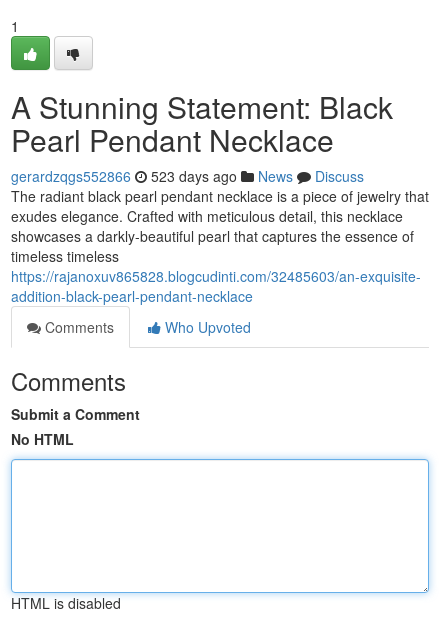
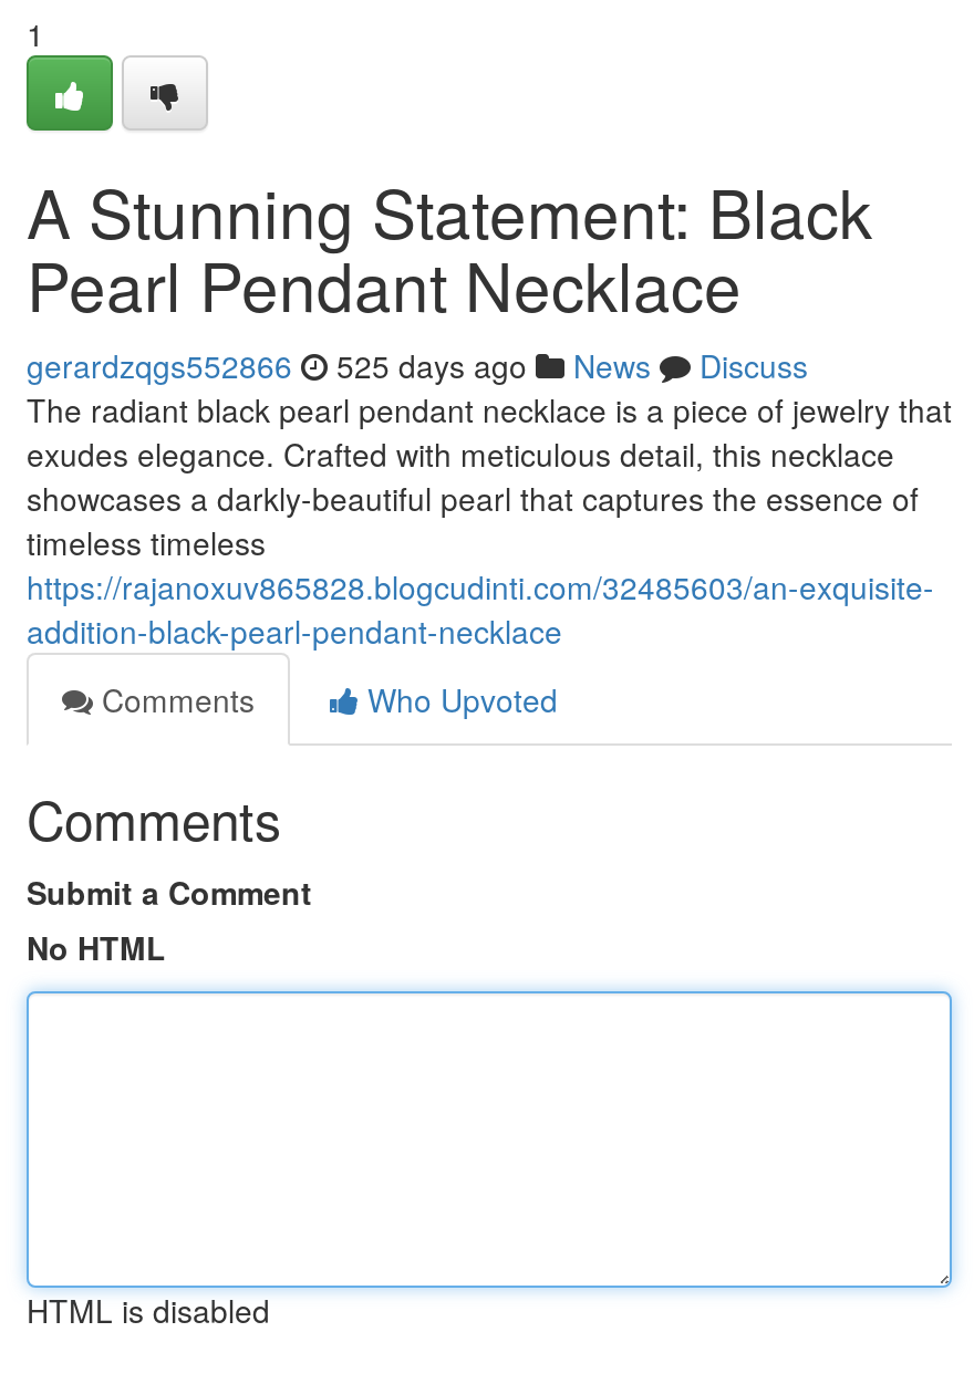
[11,166,364,186] gerardzqgs552866 523 days ago News Discuss -> [27,343,808,387] gerardzqgs552866 525 days ago News Discuss

